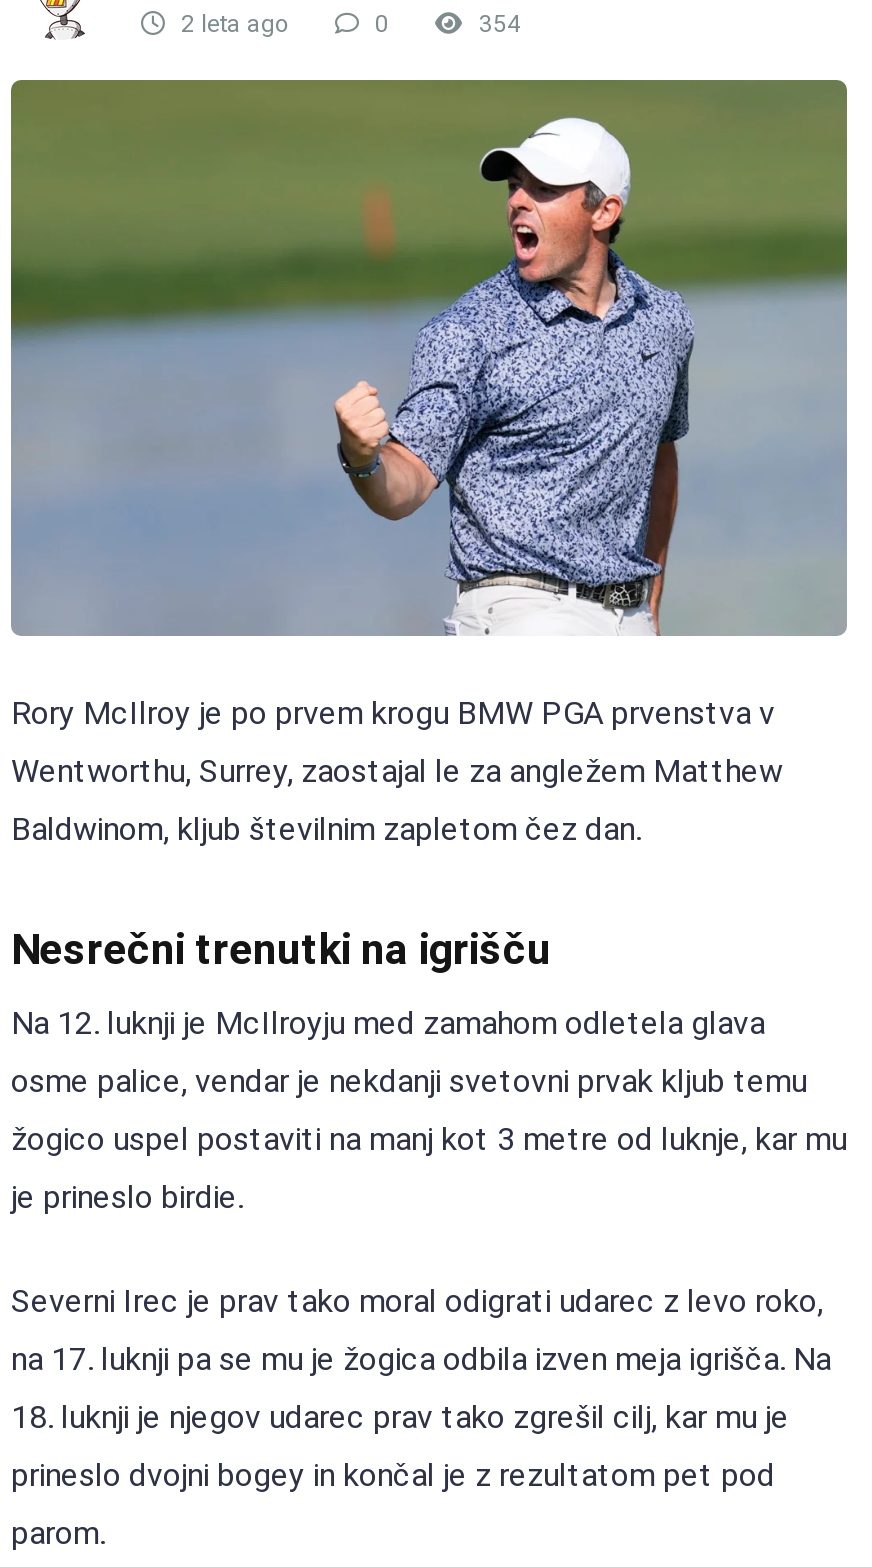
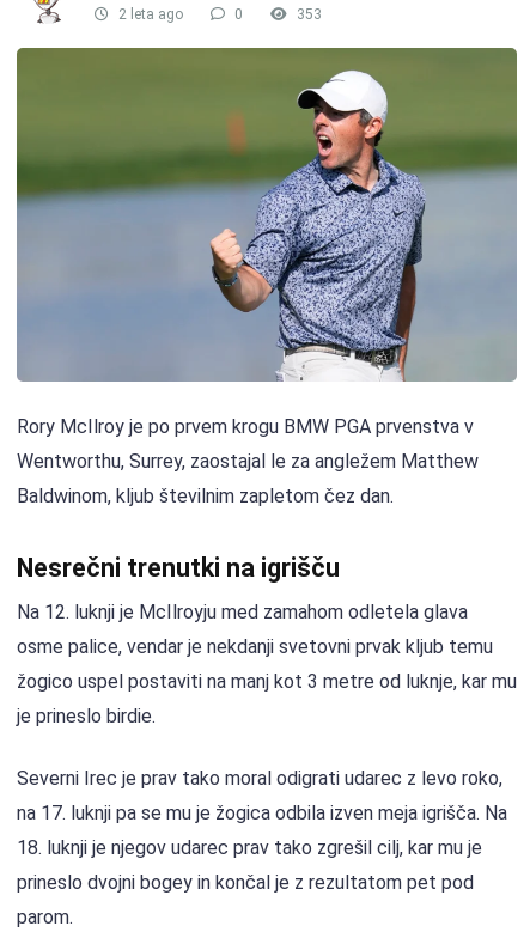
[473,10,521,38] 354 -> [293,6,322,23] 353

